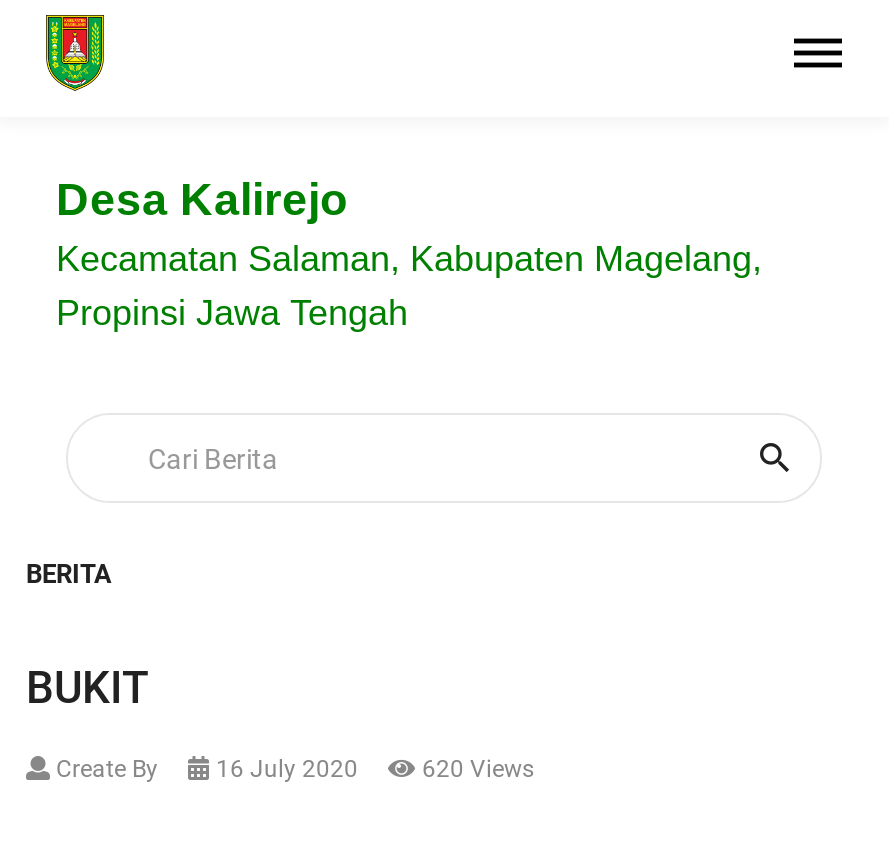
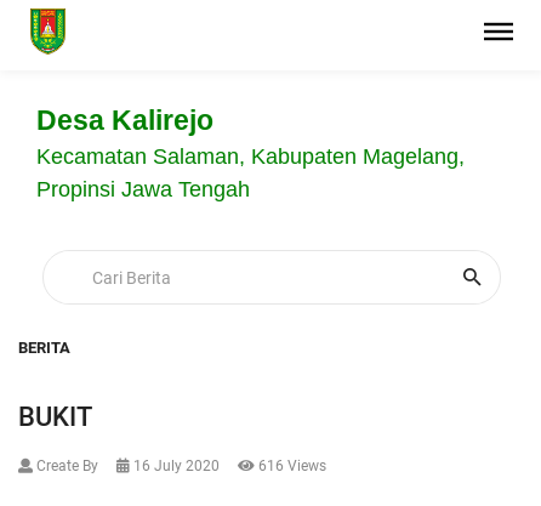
[416,755,534,783] 620 Views -> [255,457,326,474] 616 Views

